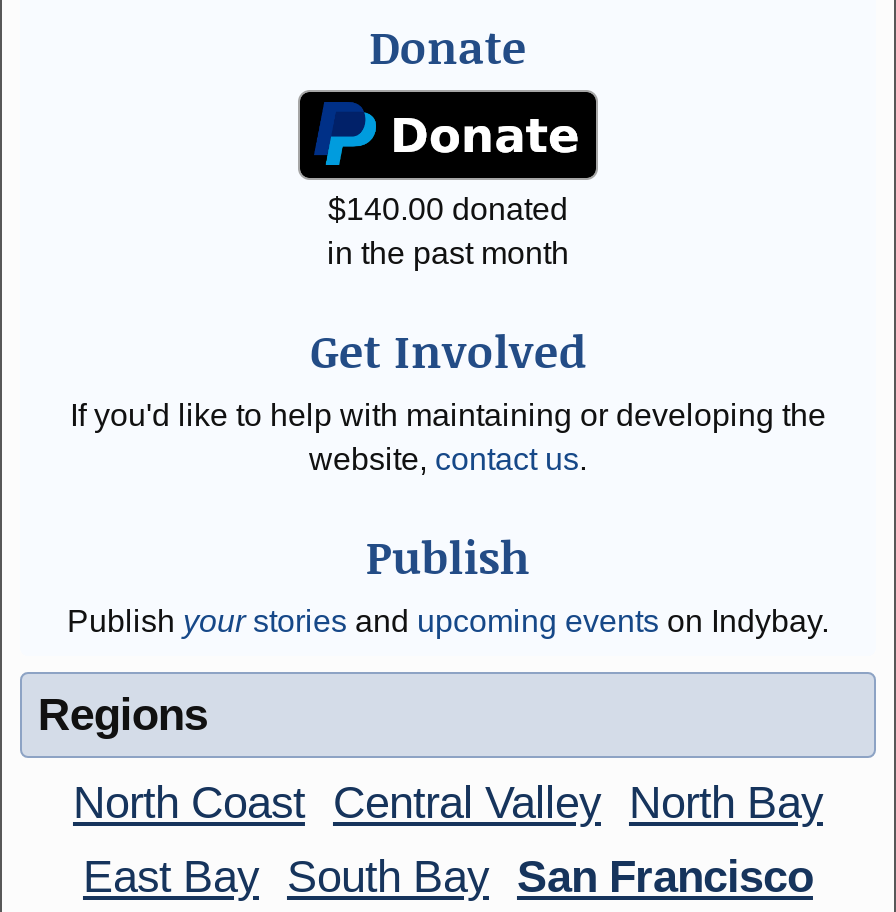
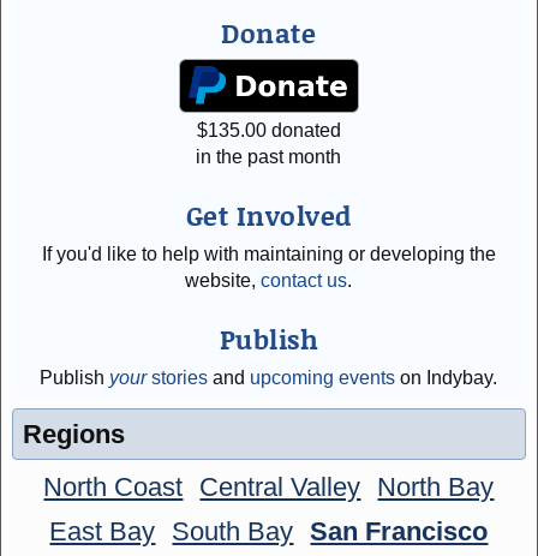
[328,191,568,225] $140.00 donated -> [197,119,341,140] $135.00 donated

